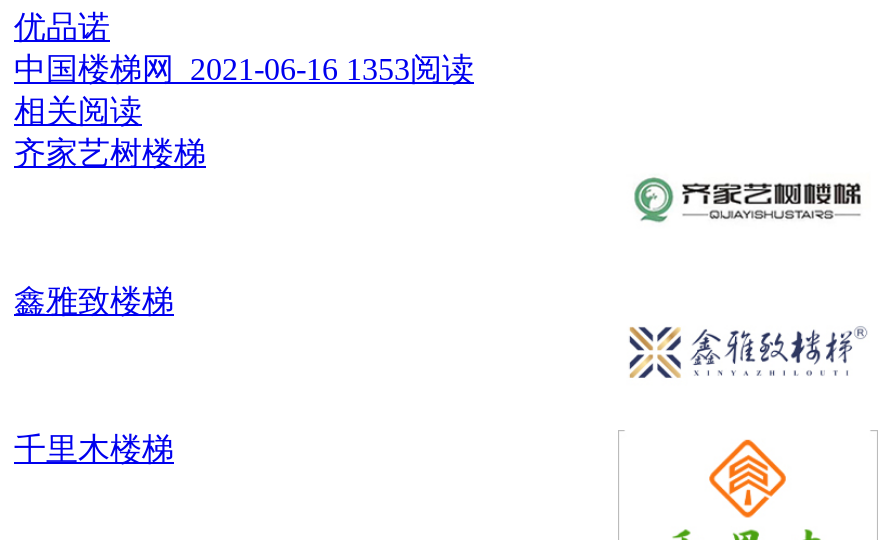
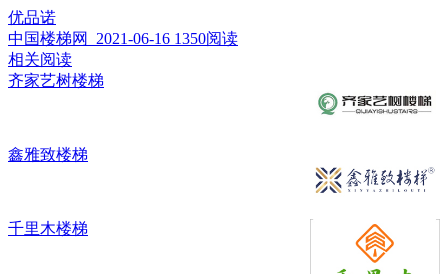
[14,52,474,86] 中国楼梯网 2021-06-16 1353阅读 -> [8,30,238,47] 中国楼梯网 2021-06-16 1350阅读

